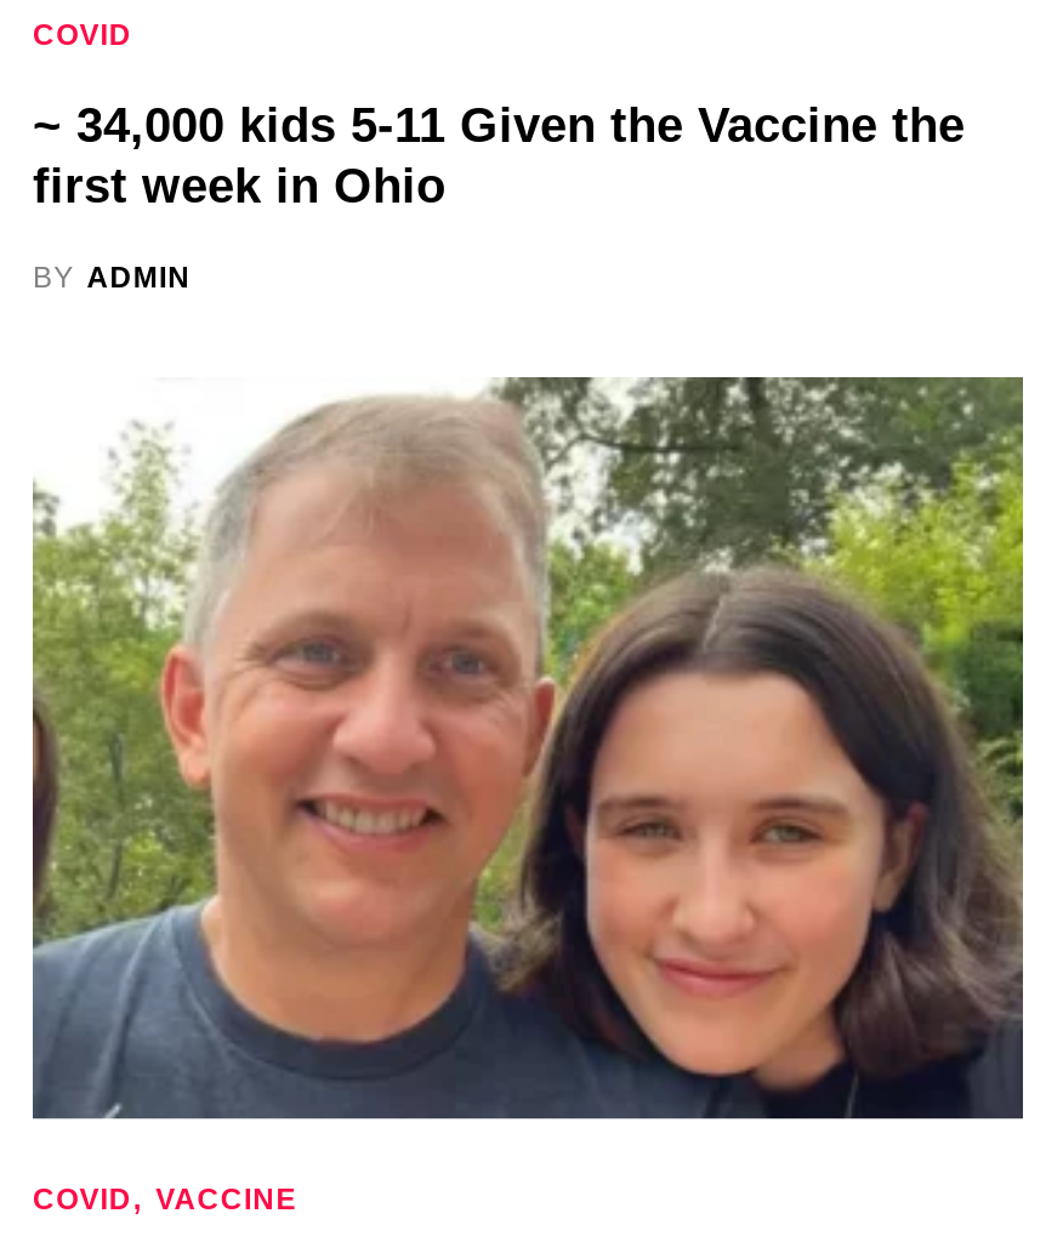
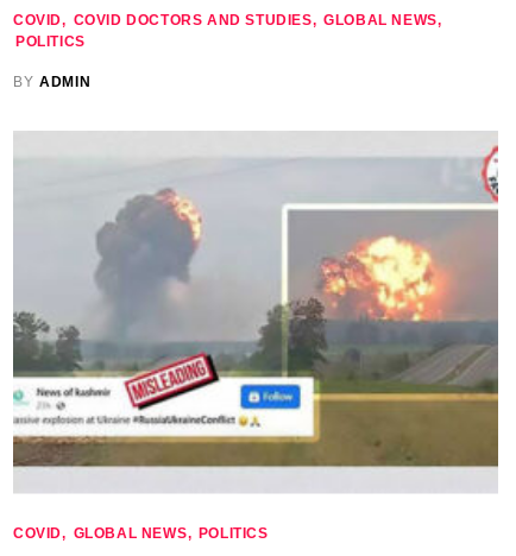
[33,97,965,211] ~ 34,000 kids 5-11 Given the Vaccine the | first week in Ohio -> [15,11,437,49] COVID DOCTORS AND STUDIES | GLOBAL NEWS | POLITICS
[30,375,1025,1216] [image] | VACCINE -> [12,131,499,541] [image] | GLOBAL NEWS | POLITICS

